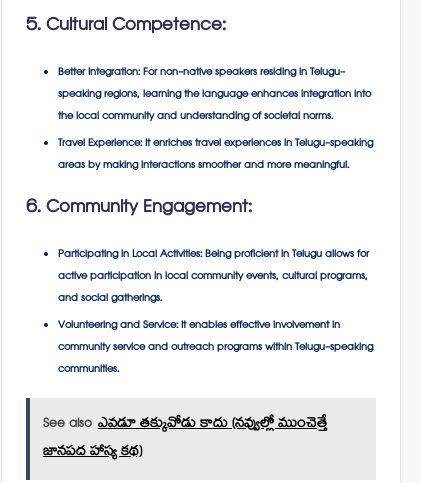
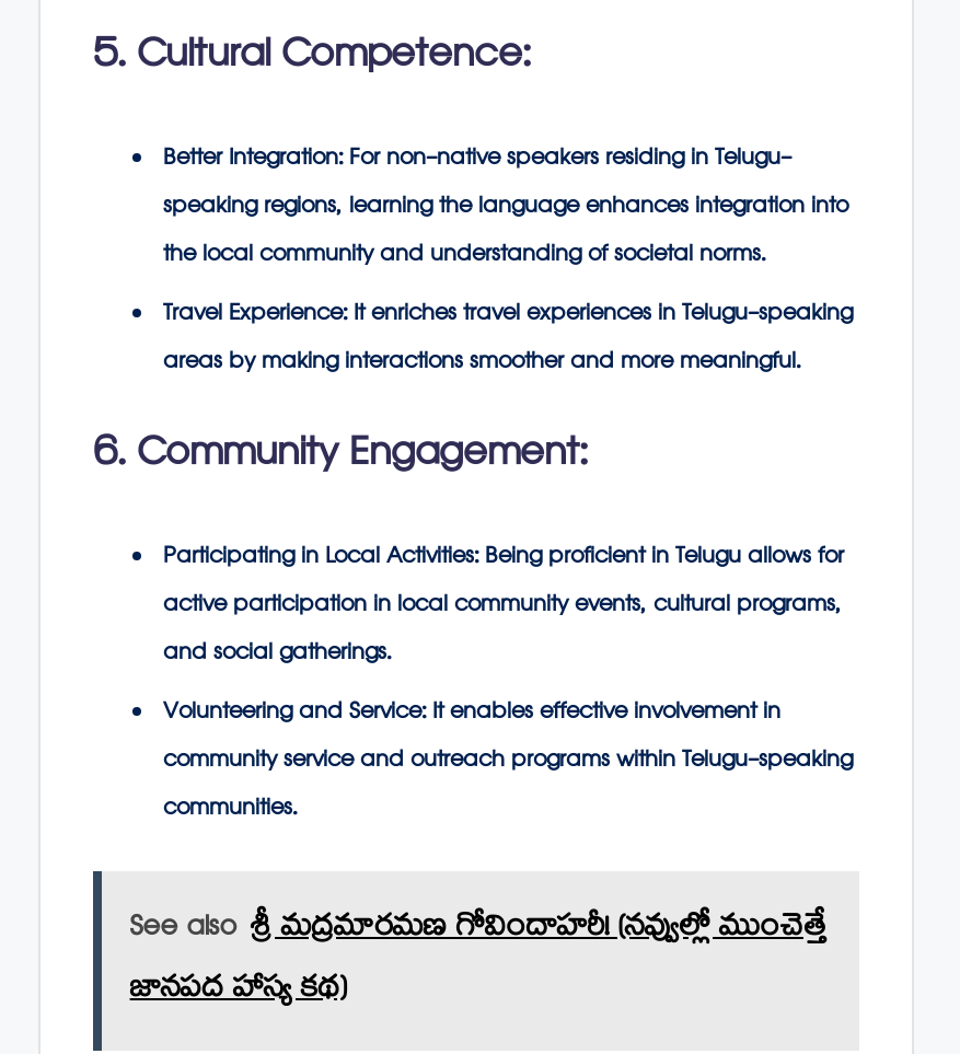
[43,413,327,437] See also ఎవడూ తక్కువోడు కాదు (నవ్వుల్లో ముంచెత్తే -> [130,904,826,957] See also శ్రీ మద్రమారమణ గోవిందాహరీ! (నవ్వుల్లో ముంచెత్తే

